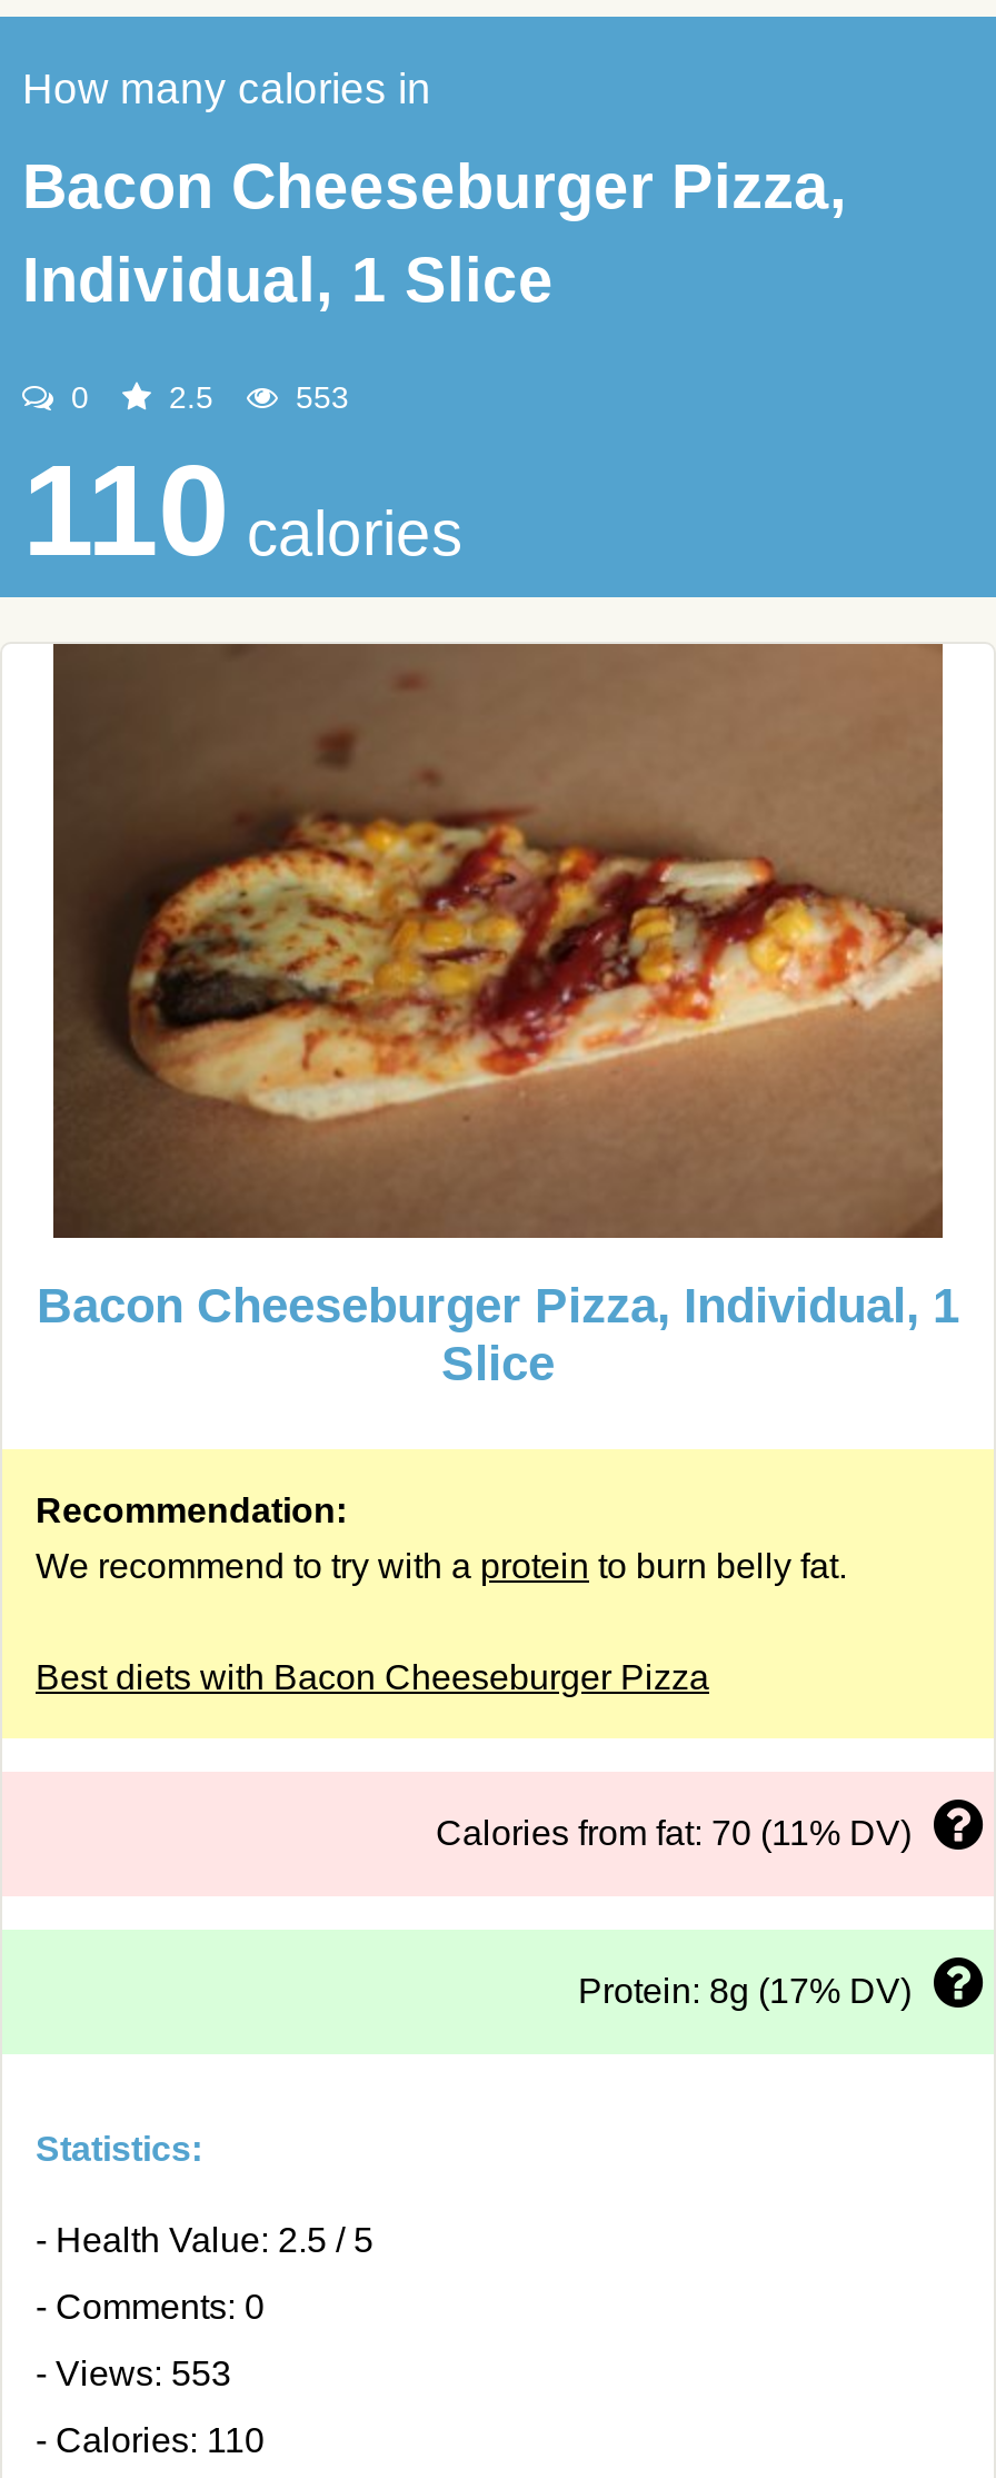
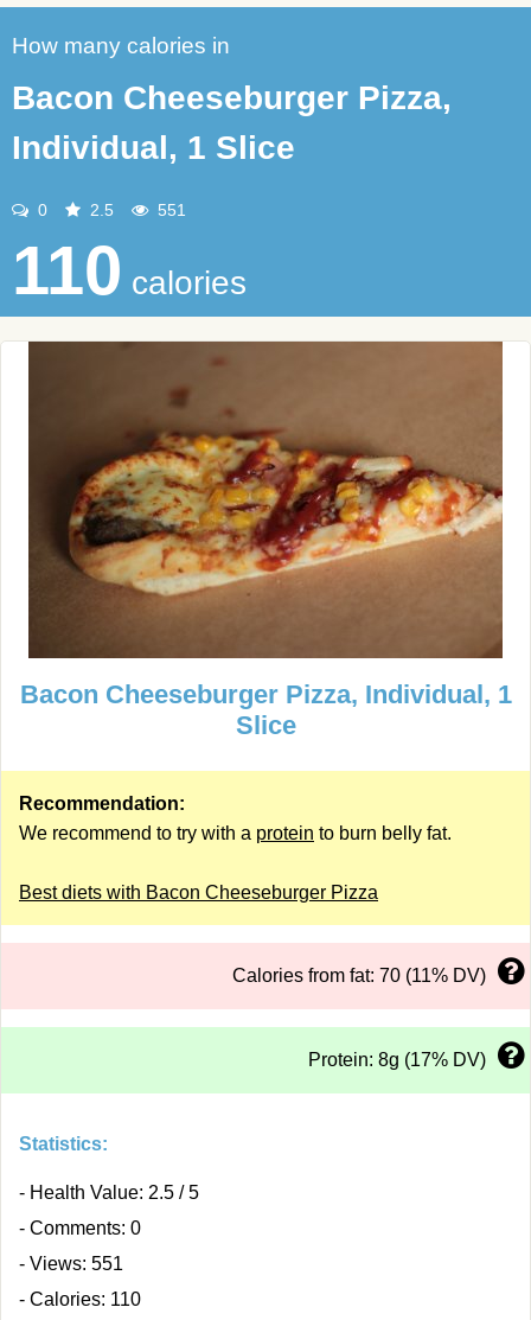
[287,379,349,415] 553 -> [153,200,186,219] 551
[36,2355,231,2392] - Views: 553 -> [19,1254,123,1274] - Views: 551

